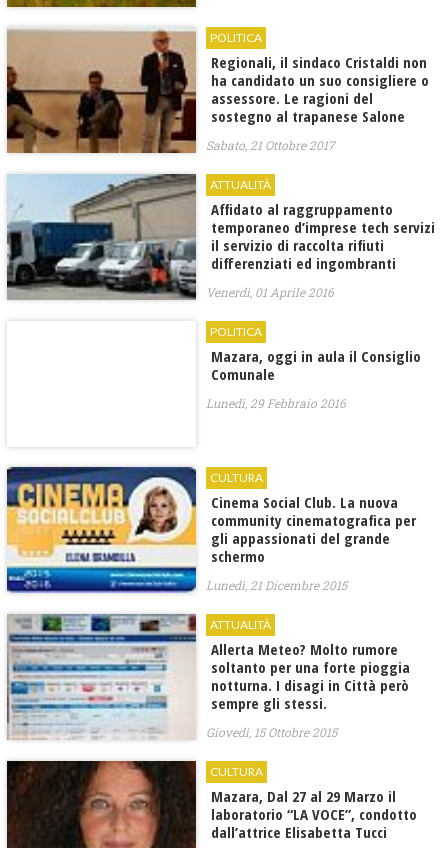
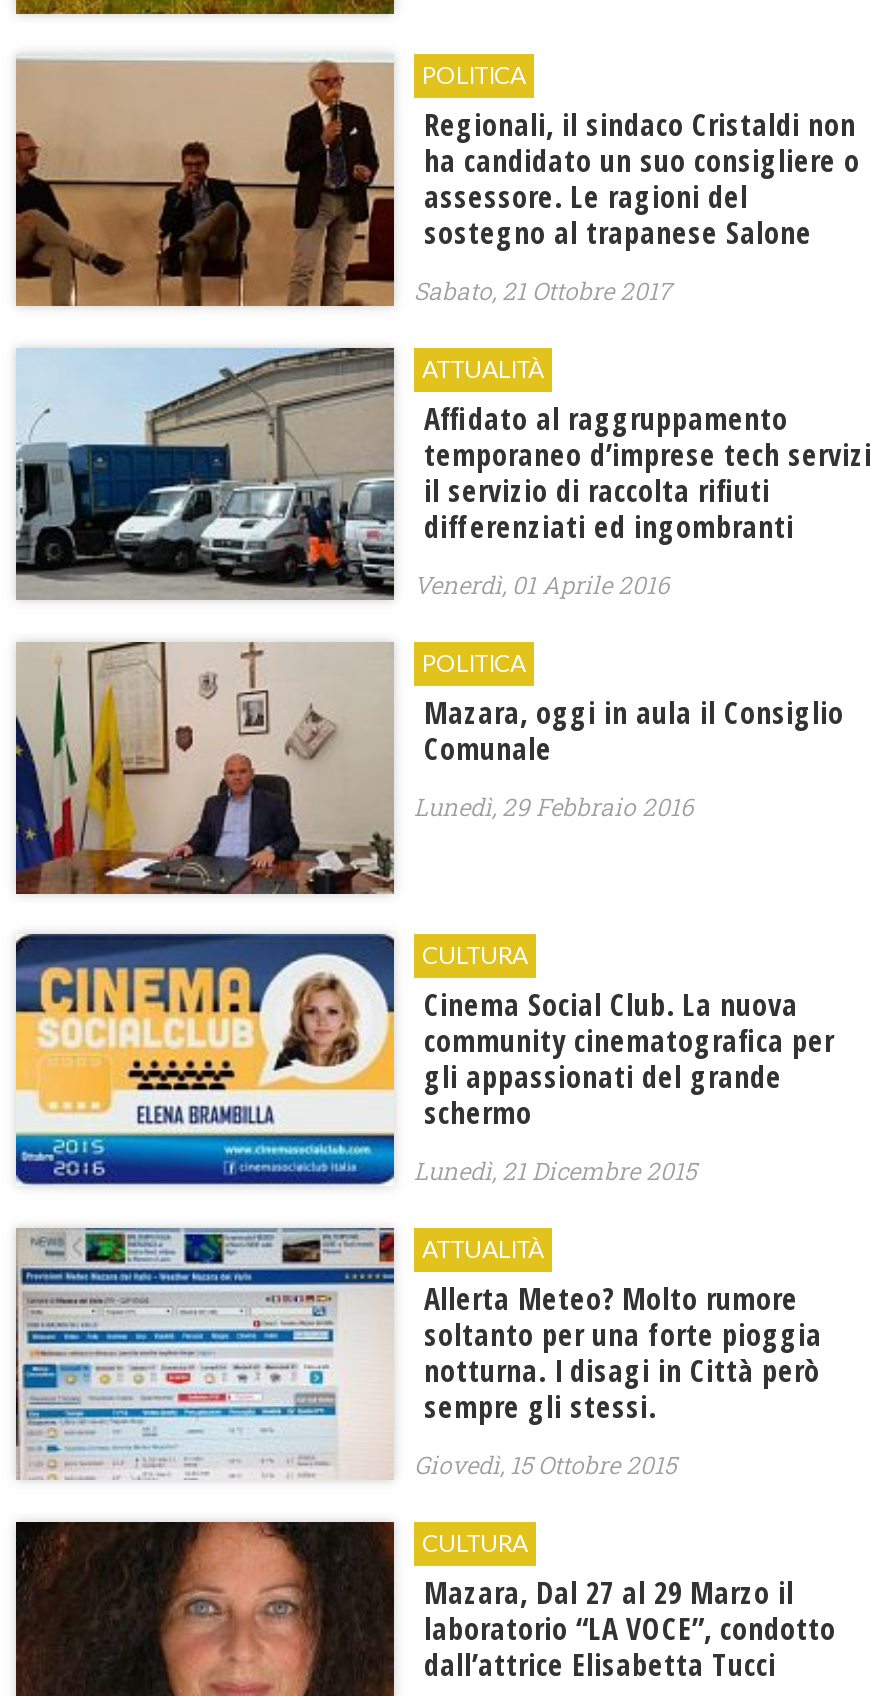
none -> [14,640,396,896] [image]

